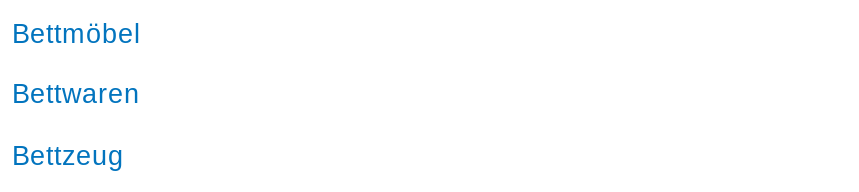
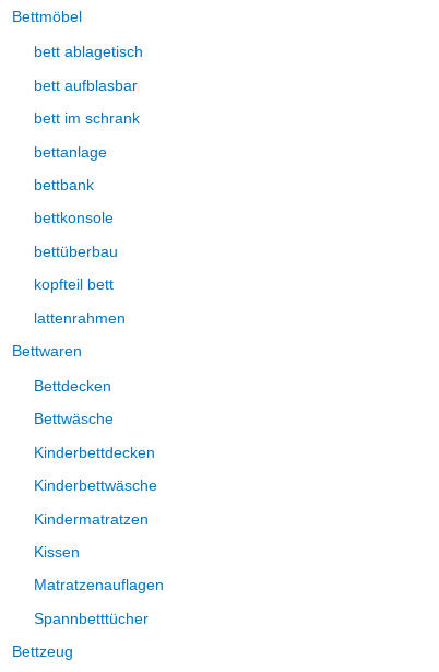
none -> [34,44,143,326] bett ablagetisch | bett aufblasbar | bett im schrank | bettanlage | bettbank | bettkonsole | bettüberbau | kopfteil bett | lattenrahmen
none -> [34,378,164,627] Bettdecken | Bettwäsche | Kinderbettdecken | Kinderbettwäsche | Kindermatratzen | Kissen | Matratzenauflagen | Spannbetttücher

